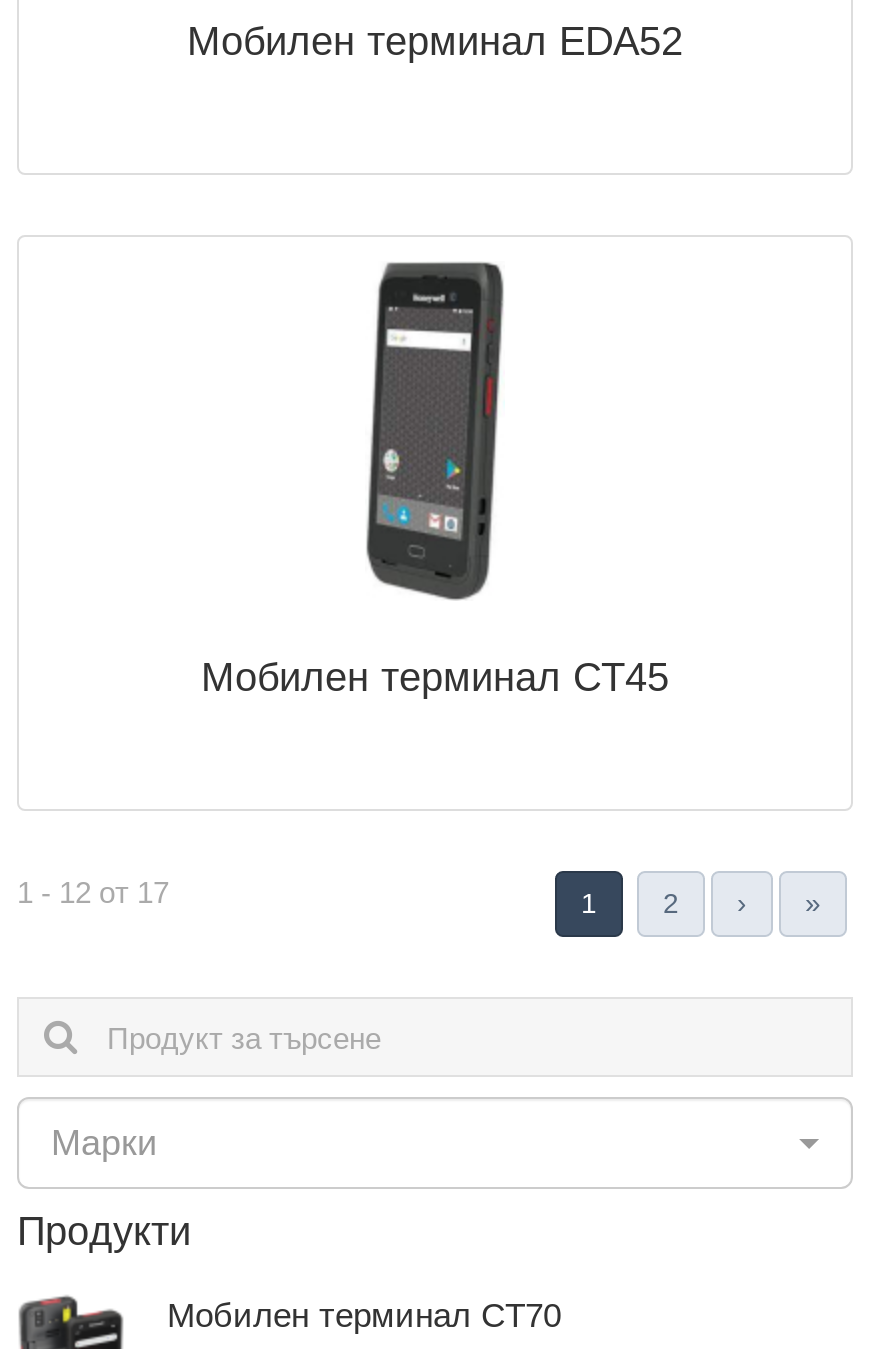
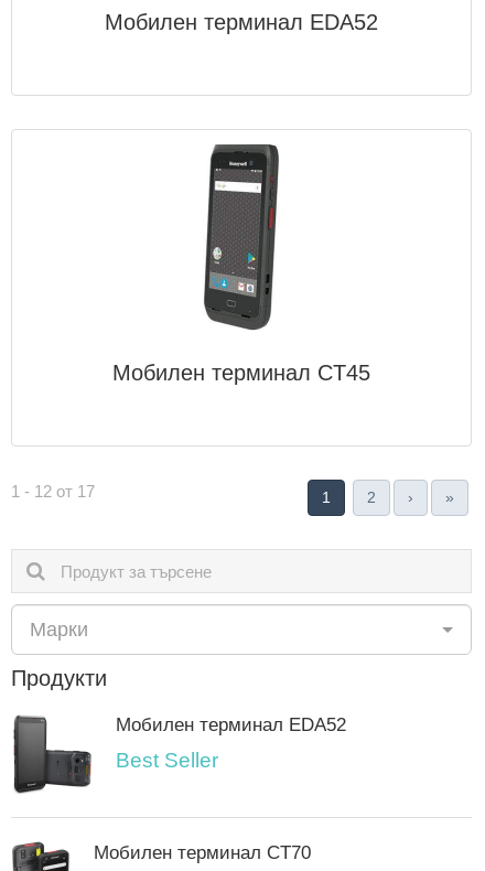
none -> [13,715,346,794] [image] | Мобилен терминал EDA52 | Best Seller

